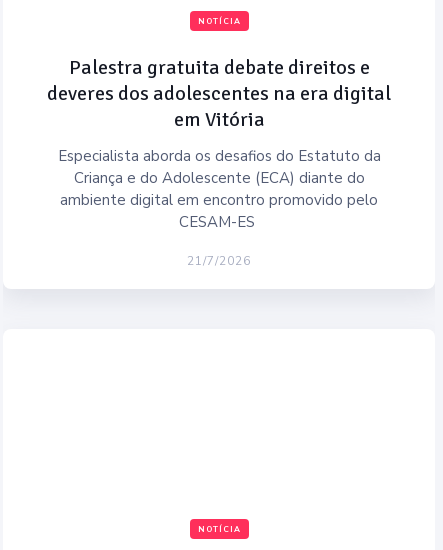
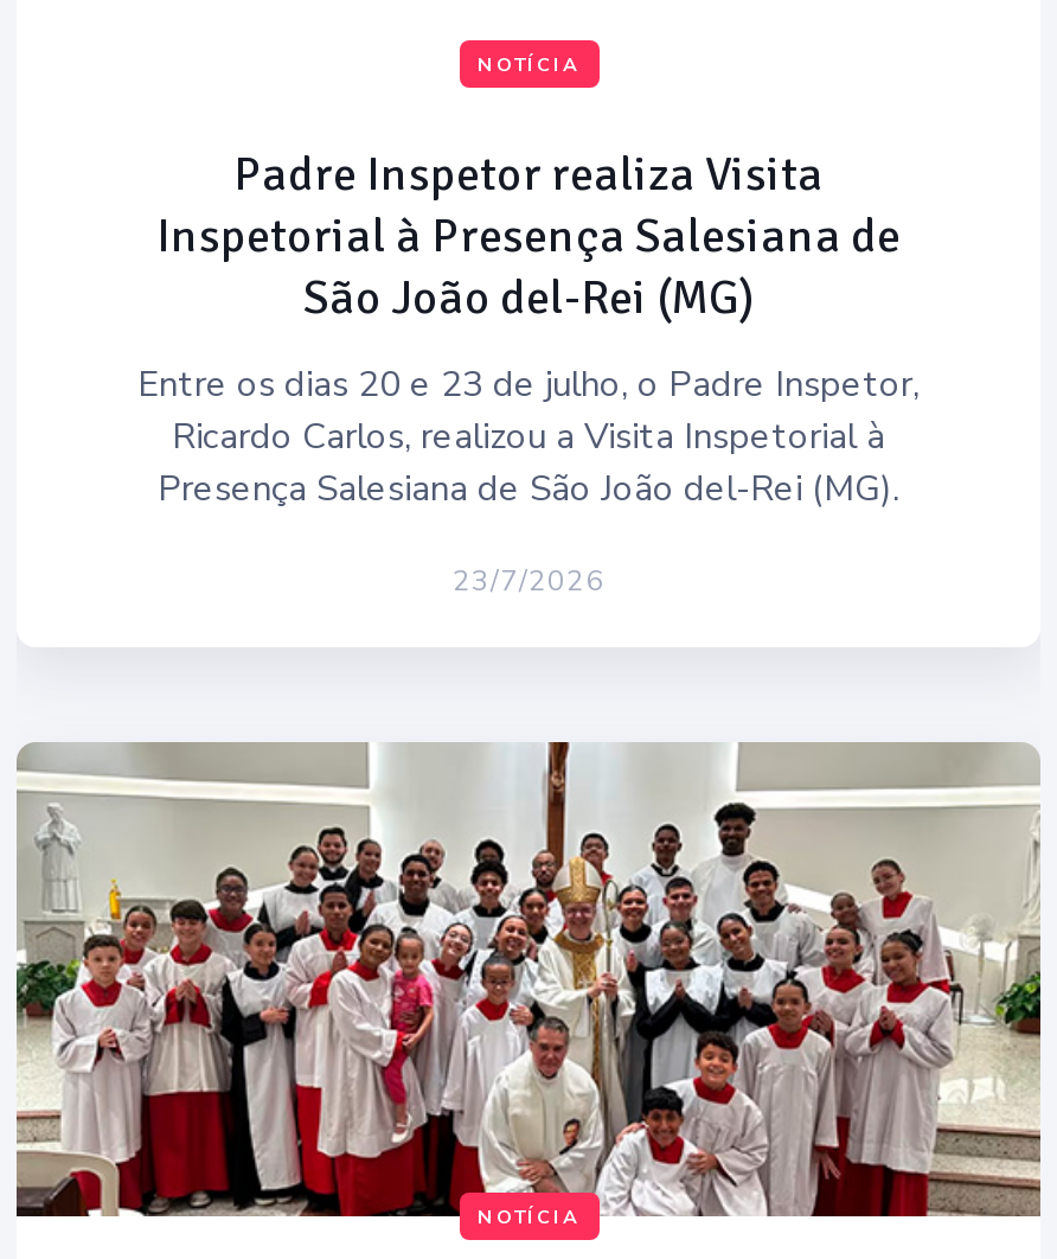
none -> [14,740,1043,1219] [image]
[47,55,391,132] Palestra gratuita debate direitos e | deveres dos adolescentes na era digital | em Vitória -> [156,145,901,327] Padre Inspetor realiza Visita | Inspetorial à Presença Salesiana de | São João del-Rei (MG)
[57,146,380,232] Especialista aborda os desafios do Estatuto da | Criança e do Adolescente (ECA) diante do | ambiente digital em encontro promovido pelo | CESAM-ES -> [137,360,920,512] Entre os dias 20 e 23 de julho, o Padre Inspetor, | Ricardo Carlos, realizou a Visita Inspetorial à | Presença Salesiana de São João del-Rei (MG).
[187,253,251,269] 21/7/2026 -> [453,562,604,600] 23/7/2026

